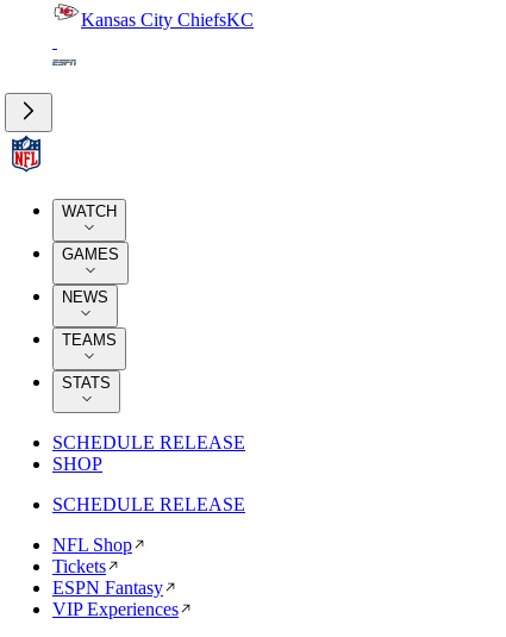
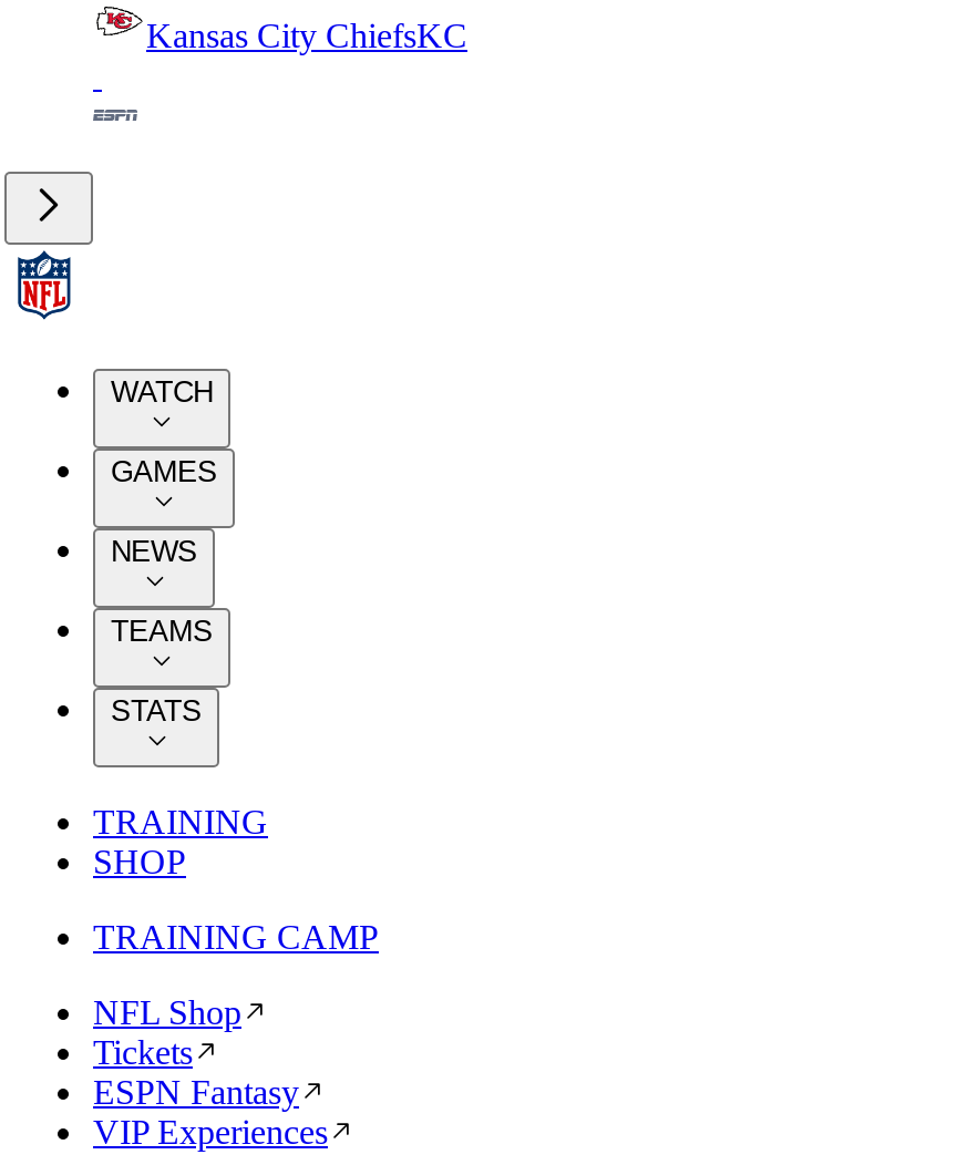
[52,432,245,452] SCHEDULE RELEASE -> [93,803,268,841] TRAINING
[52,494,245,514] SCHEDULE RELEASE -> [93,918,379,956] TRAINING CAMP

